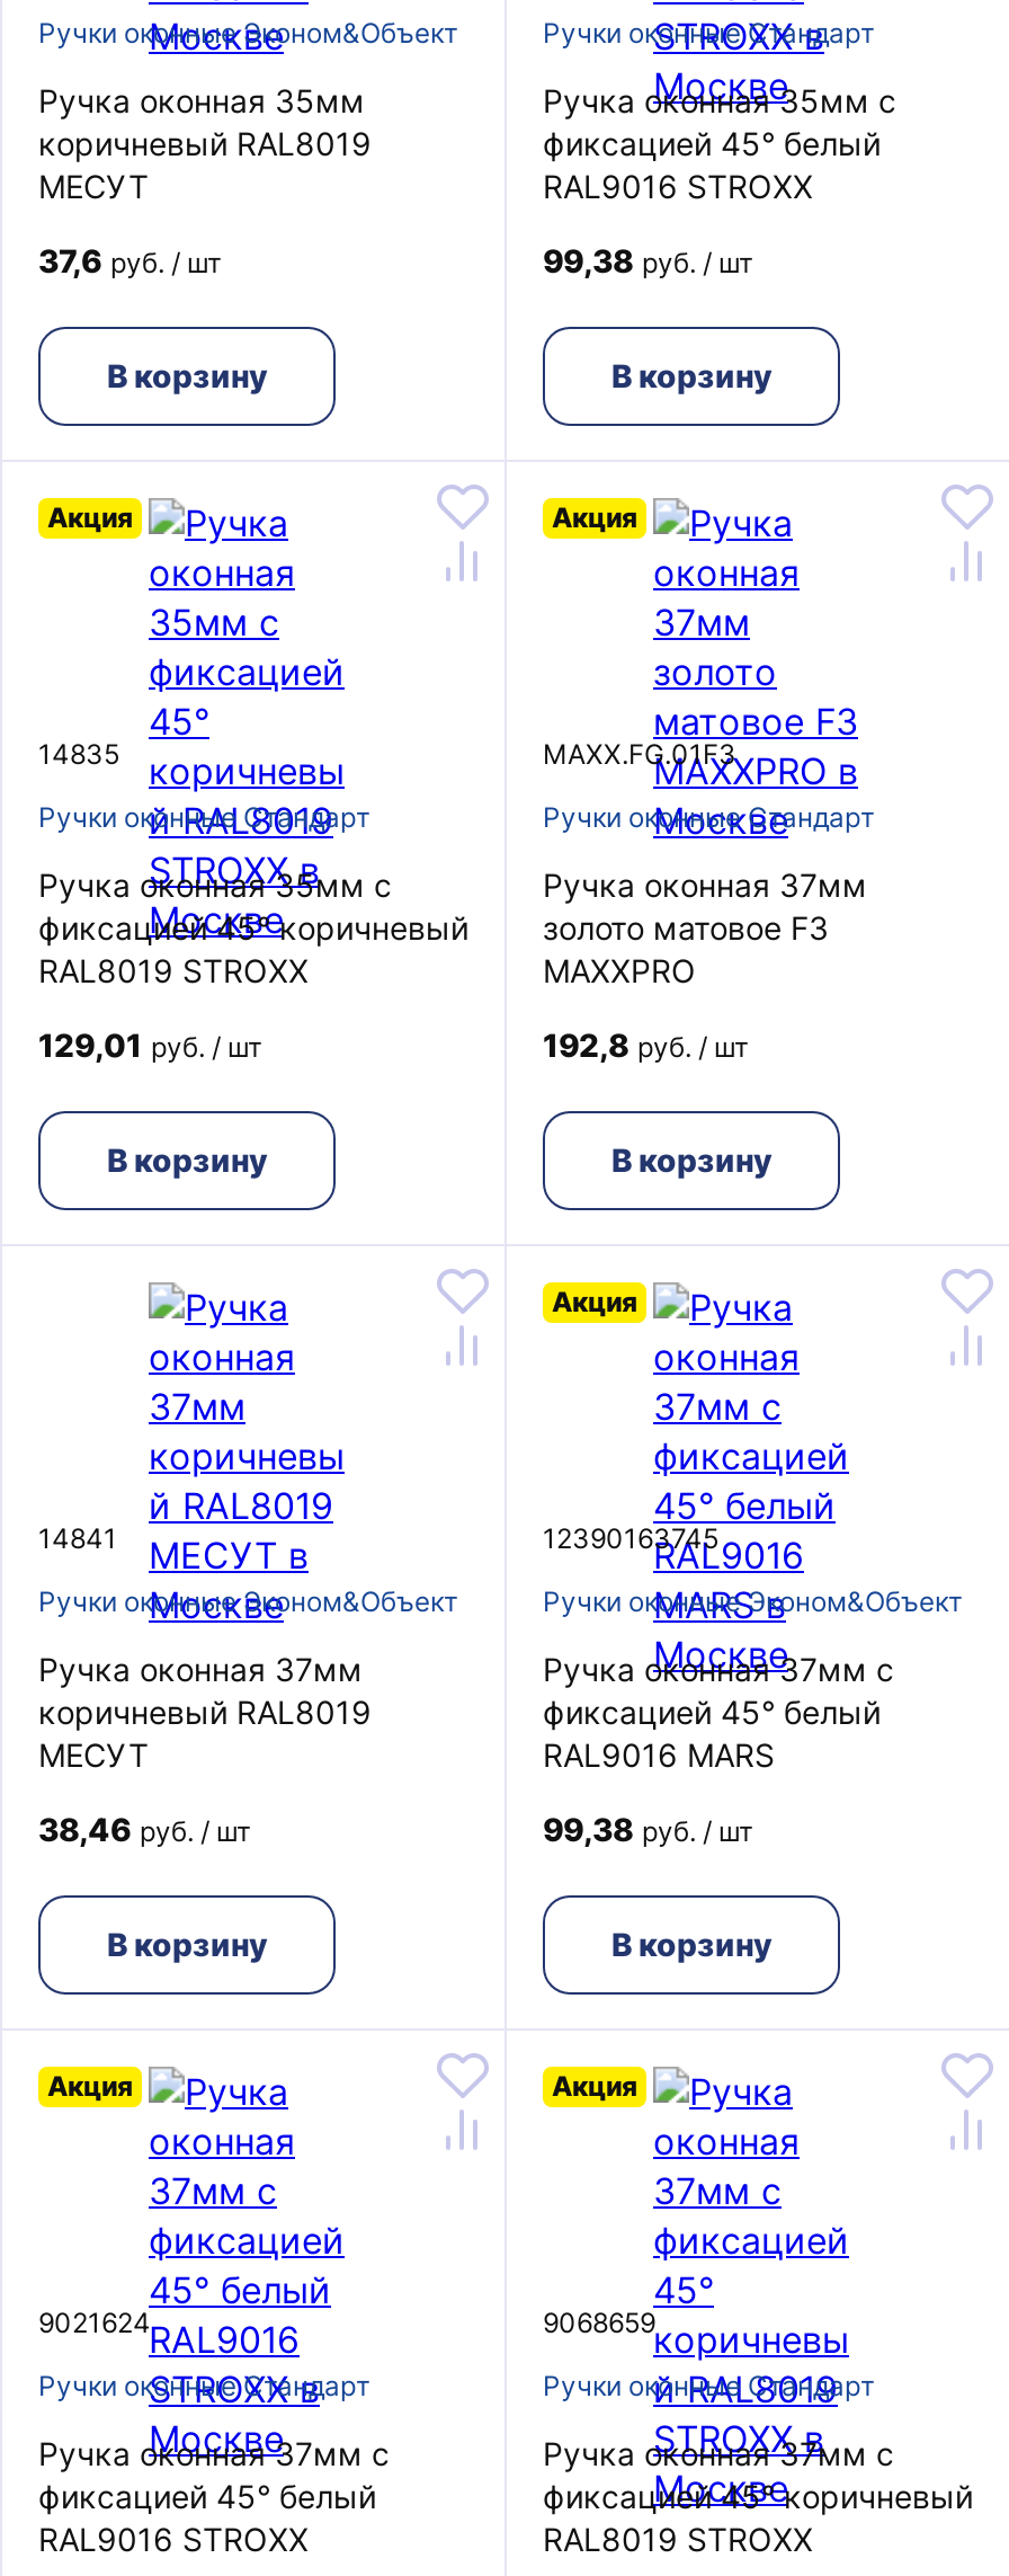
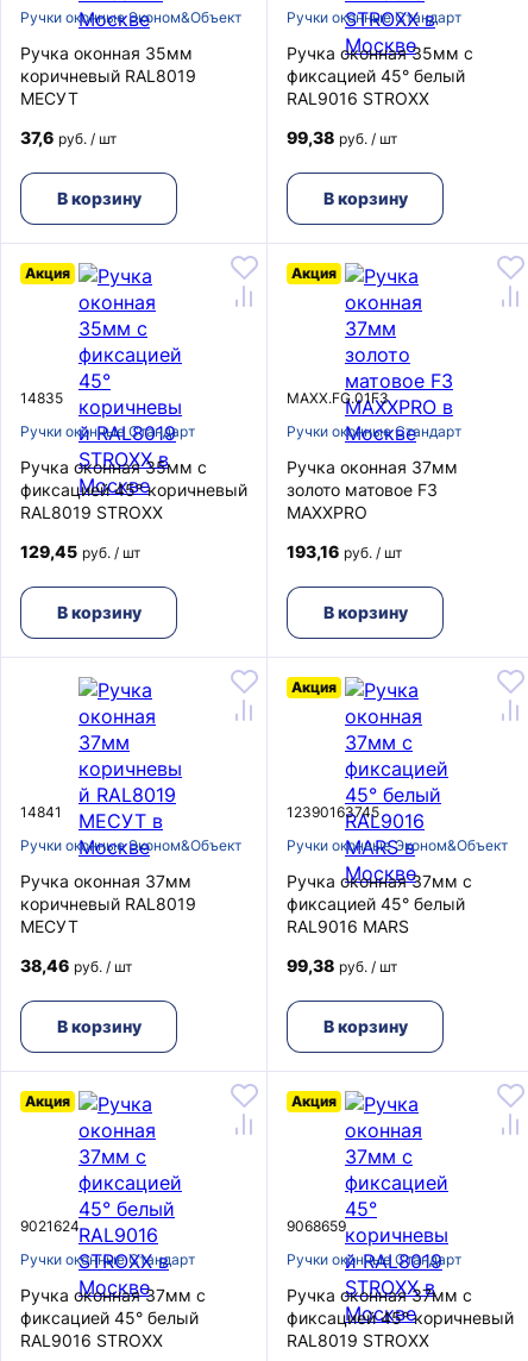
[38,1025,261,1064] 129,01 руб. / шт -> [20,541,140,562] 129,45 руб. / шт
[543,1025,748,1064] 192,8 руб. / шт -> [287,541,402,562] 193,16 руб. / шт

